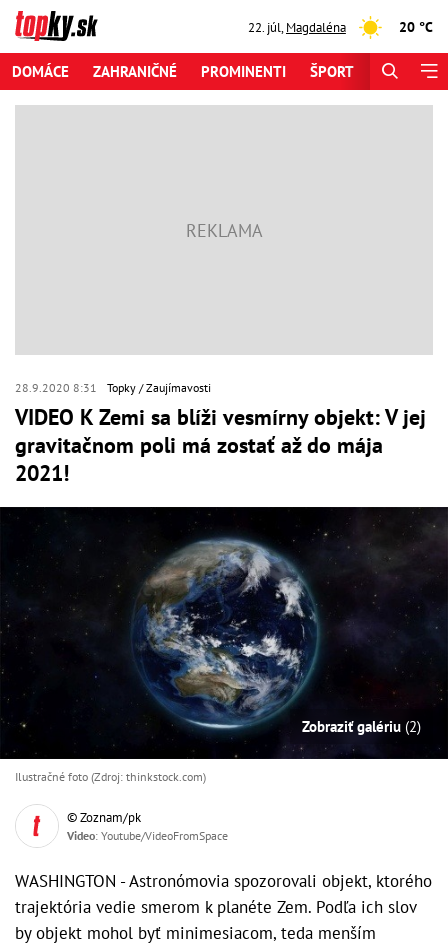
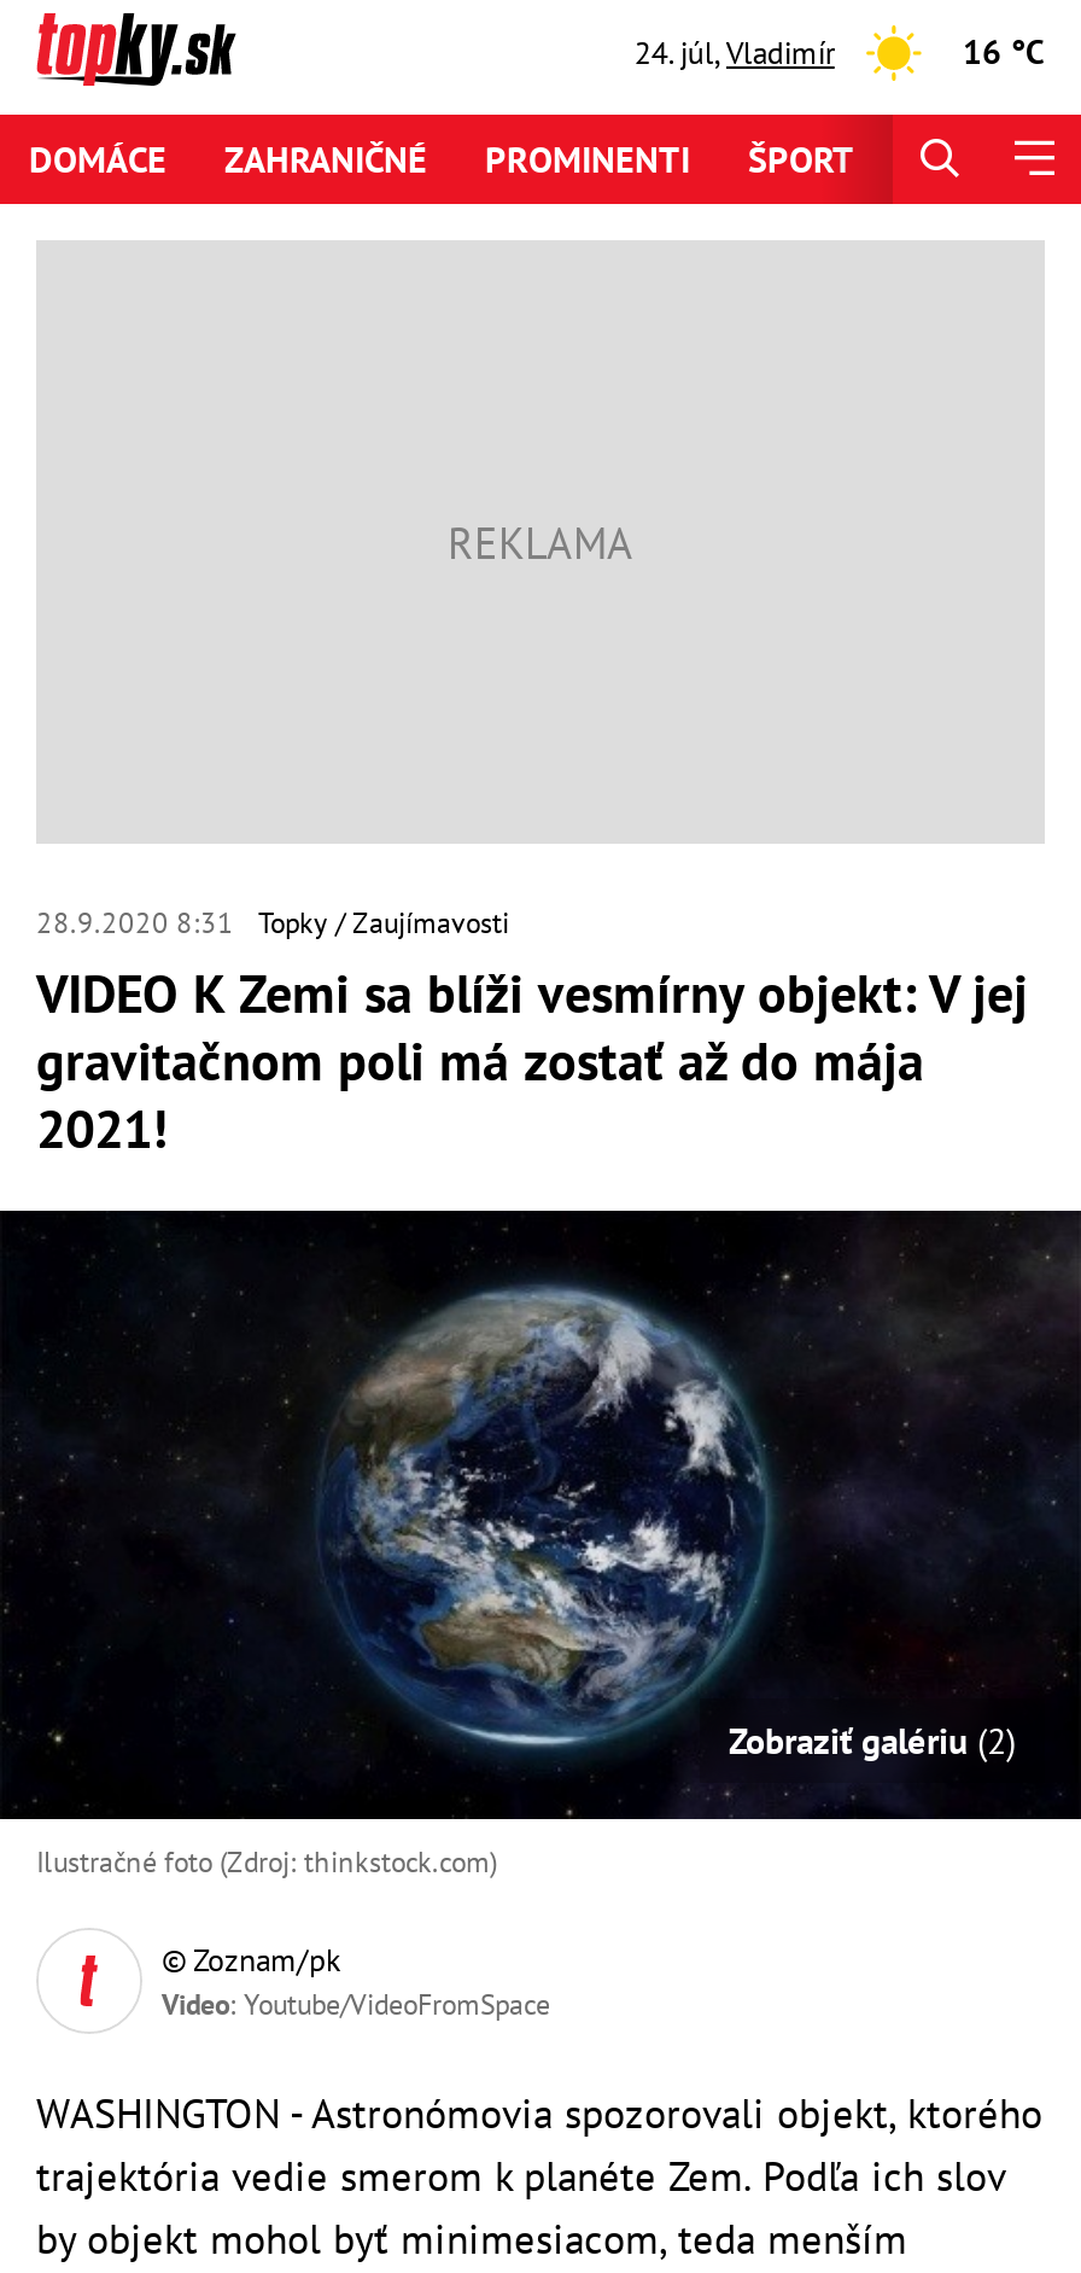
[248,18,346,35] 22. júl, Magdaléna -> [634,31,835,72] 24. júl, Vladimír
[399,18,433,36] 20 °C -> [963,30,1045,74] 16 °C

